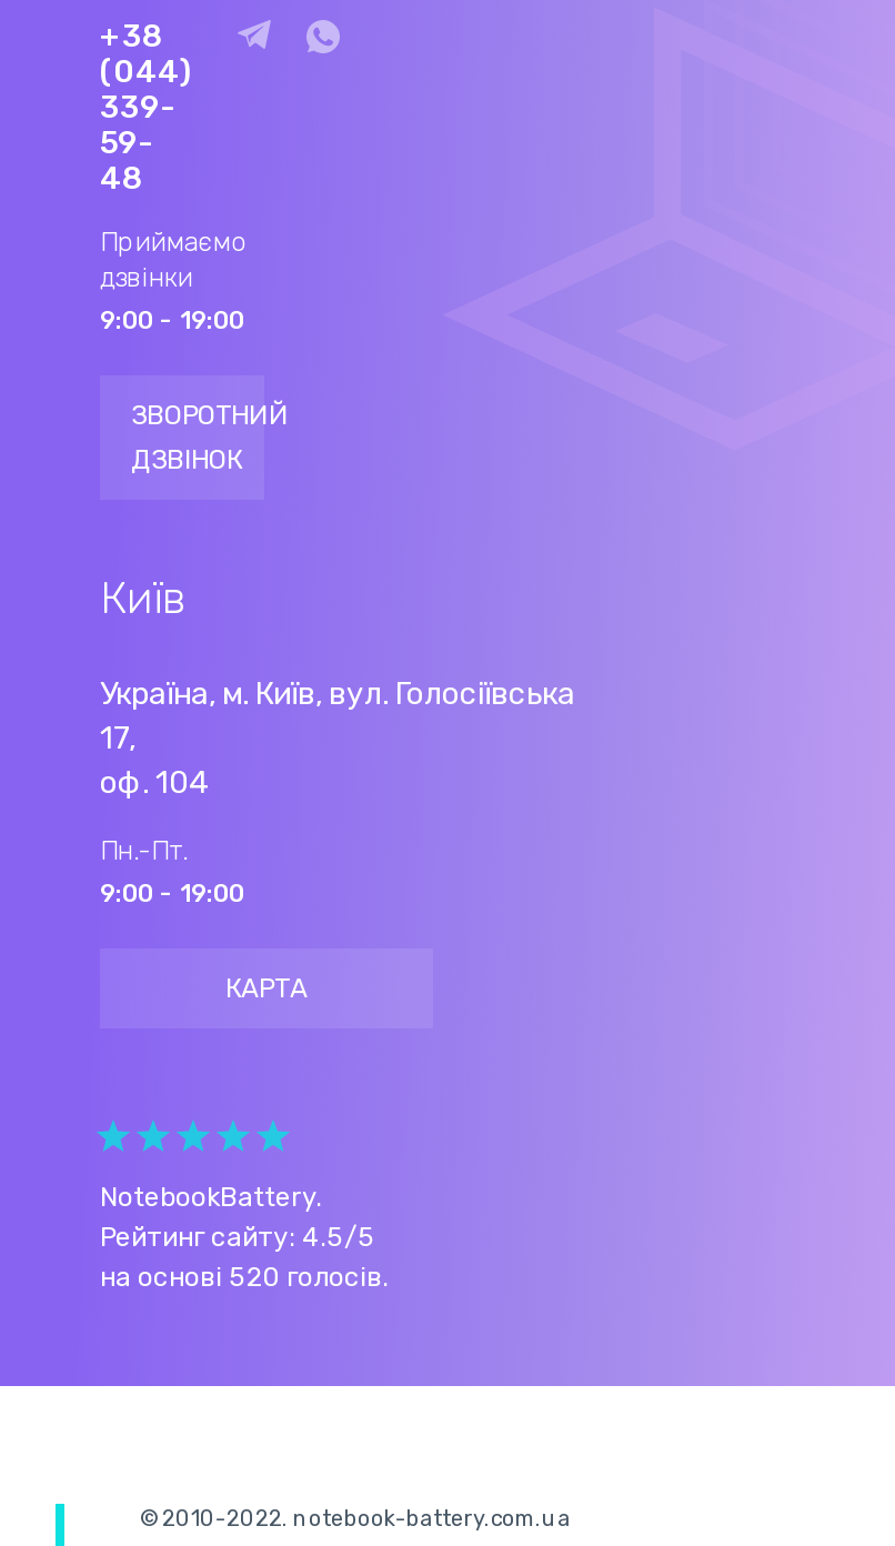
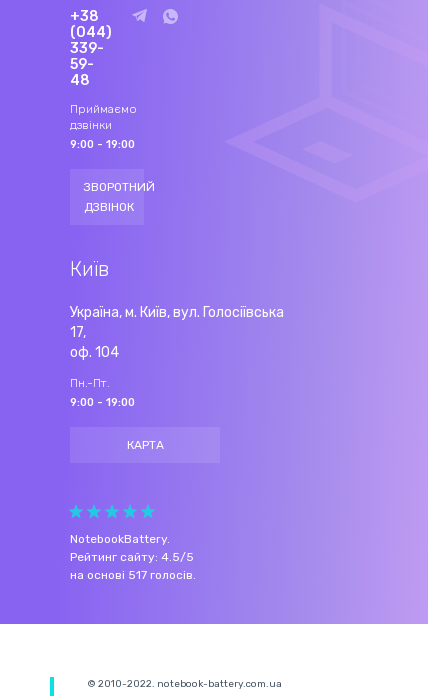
[100,1262,389,1293] на основі 520 голосів. -> [70,568,196,582] на основі 517 голосів.

